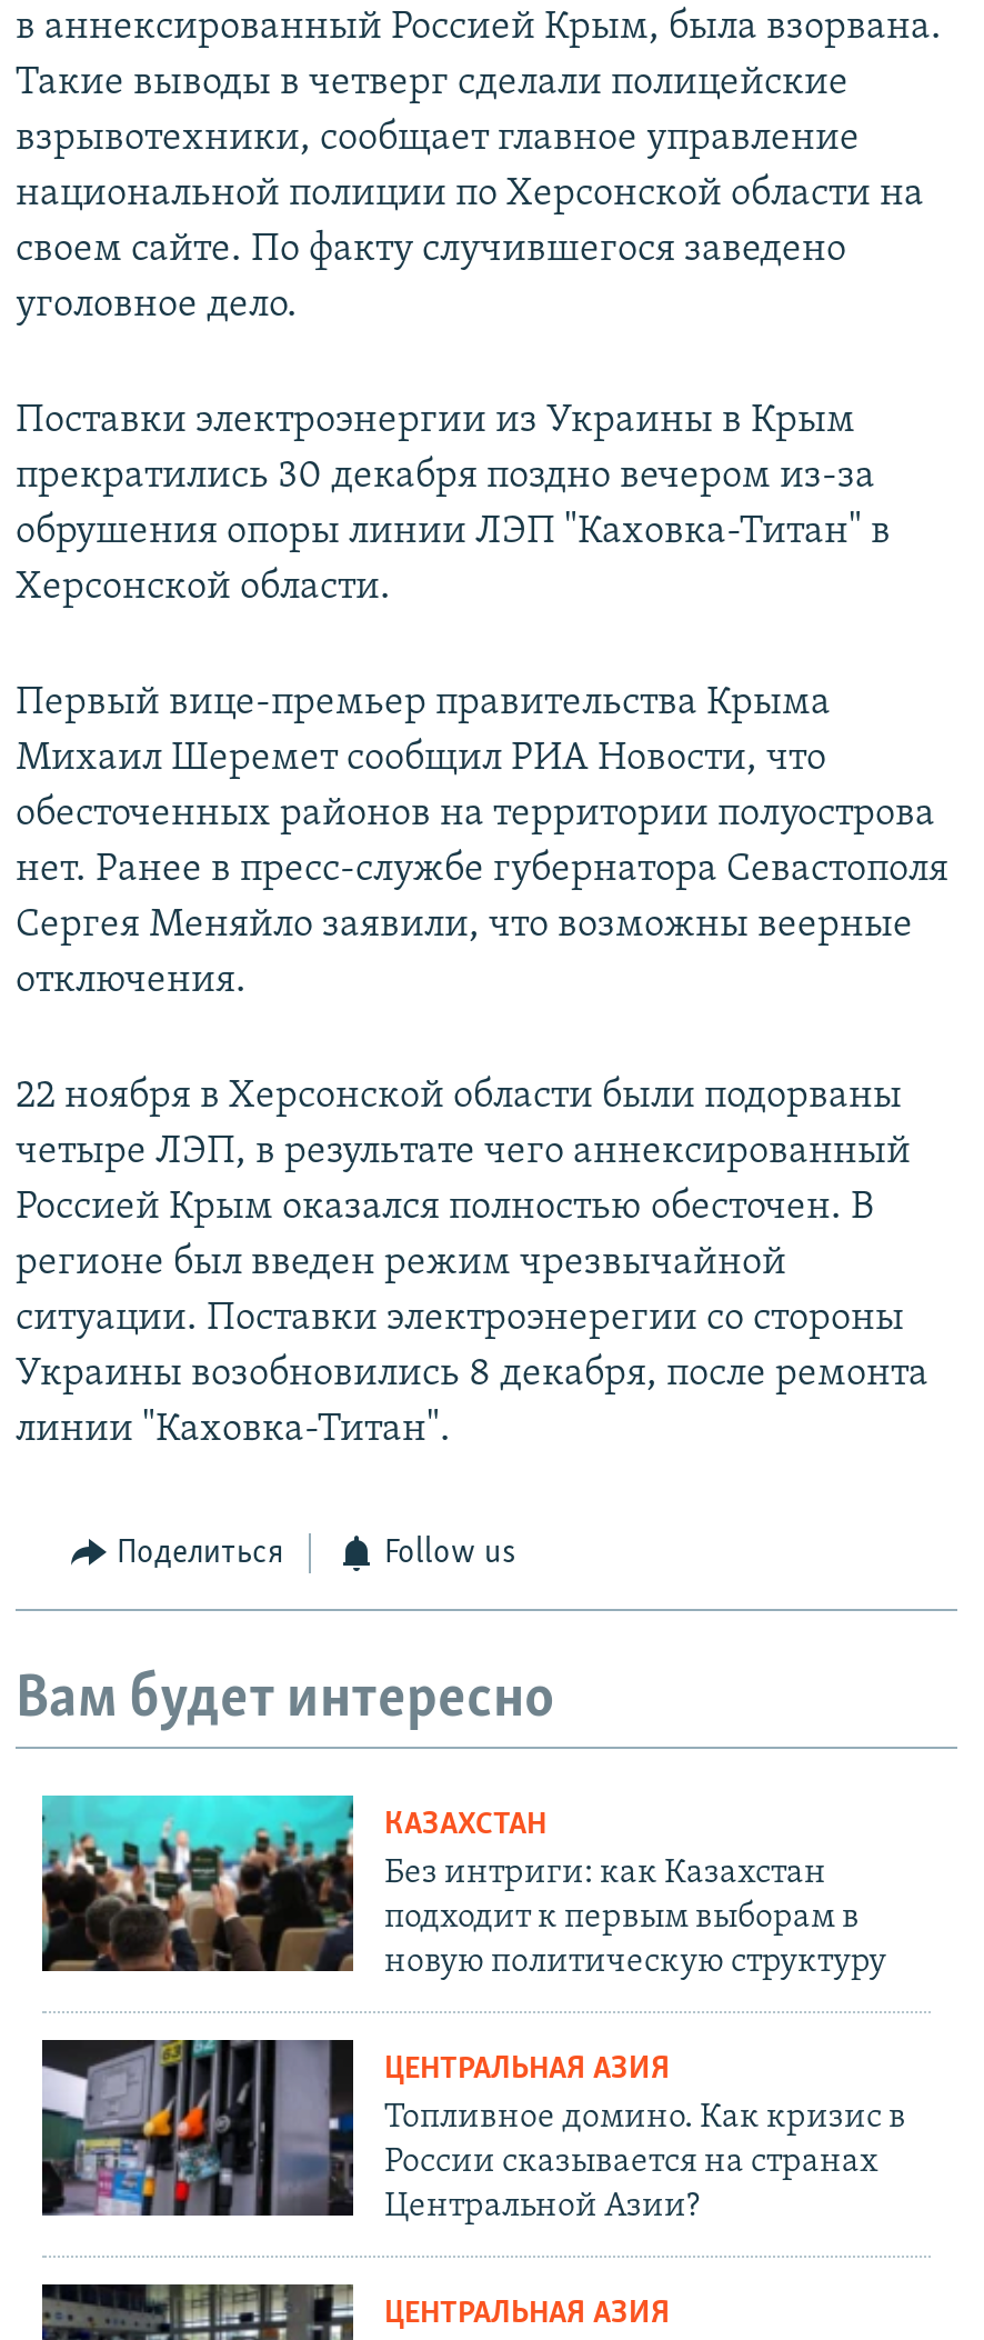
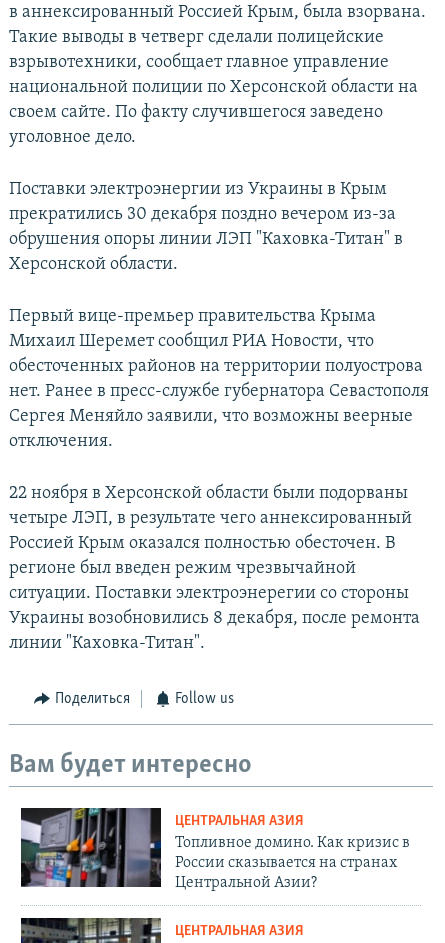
[40,1793,886,1981] [image] | КАЗАХСТАН | Без интриги: как Казахстан | подходит к первым выборам в | новую политическую структуру -> none

